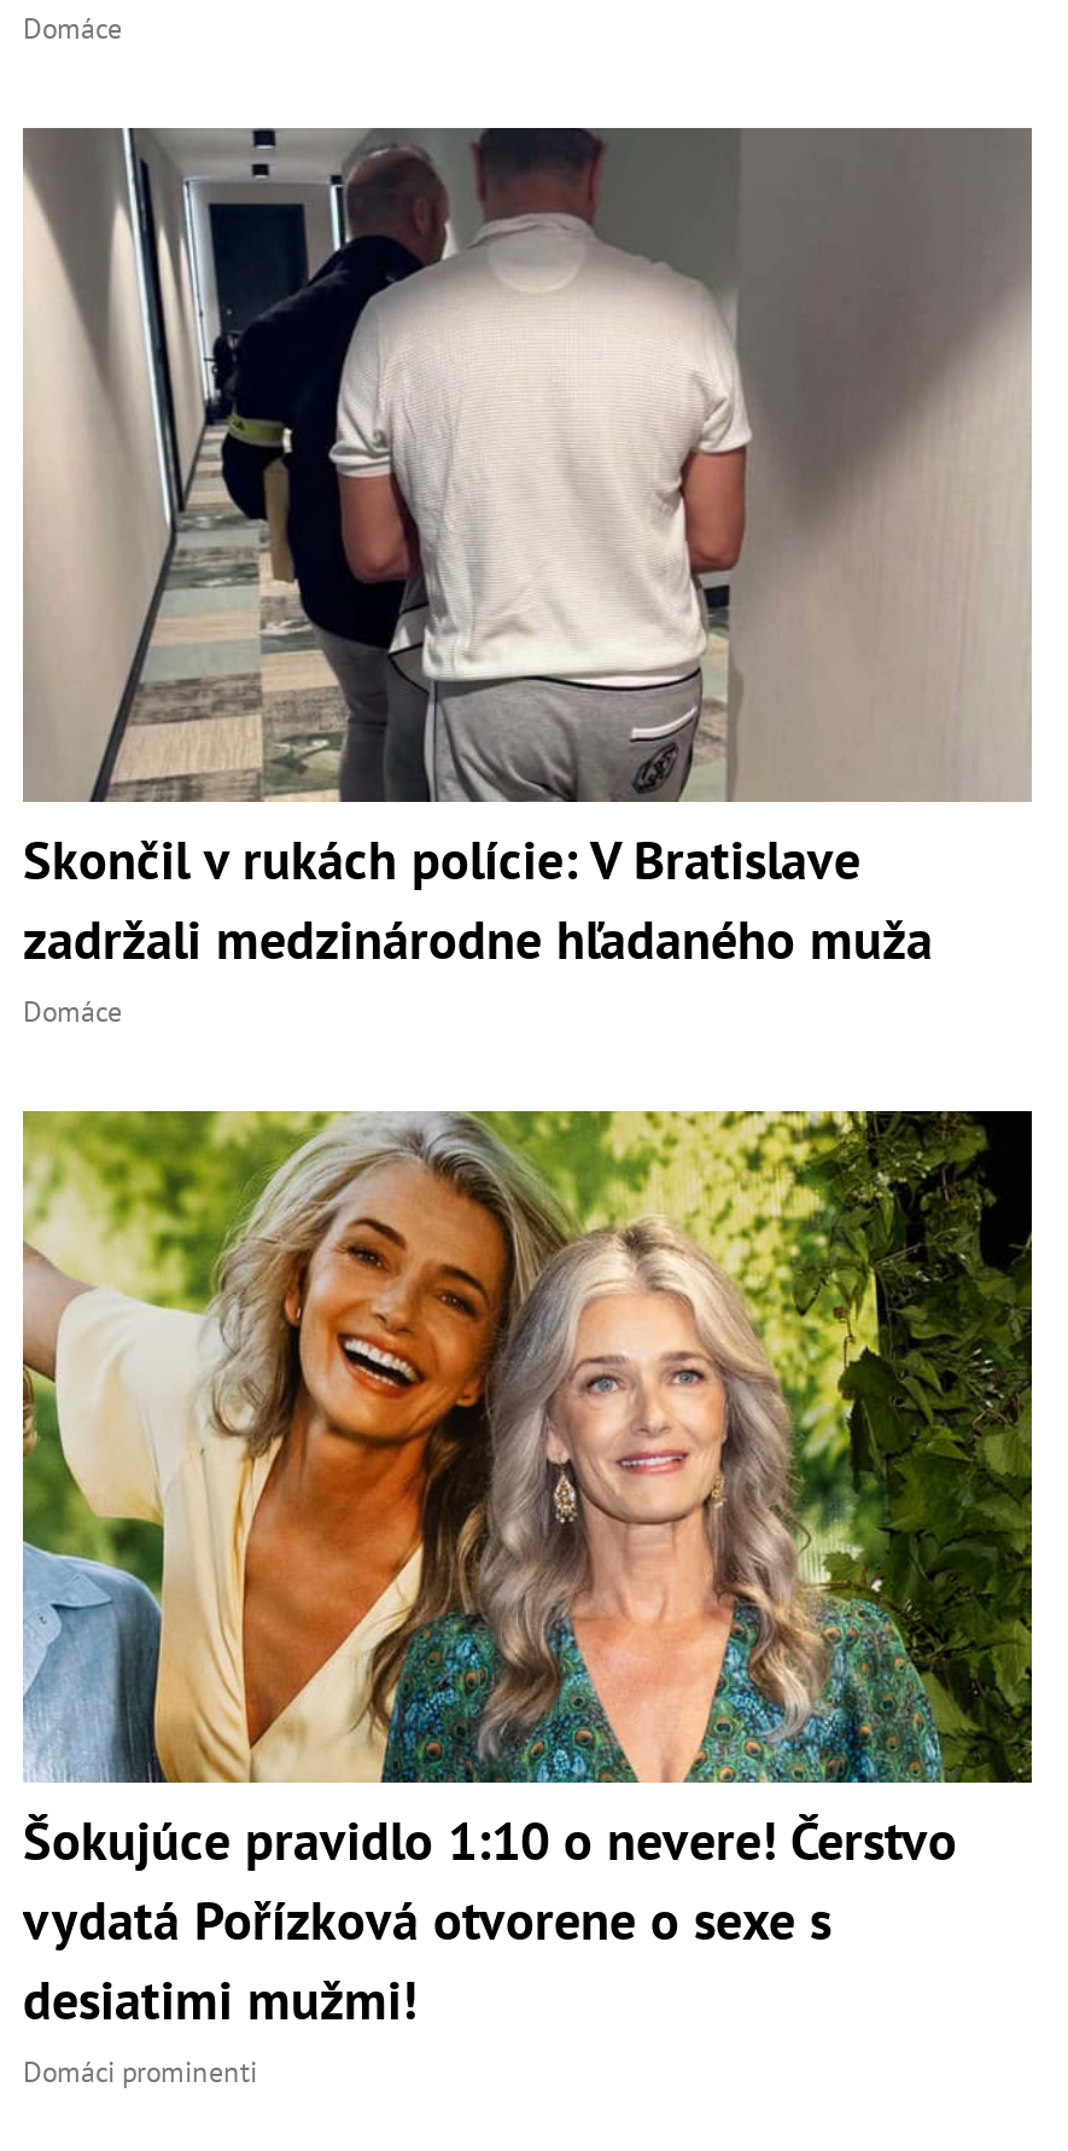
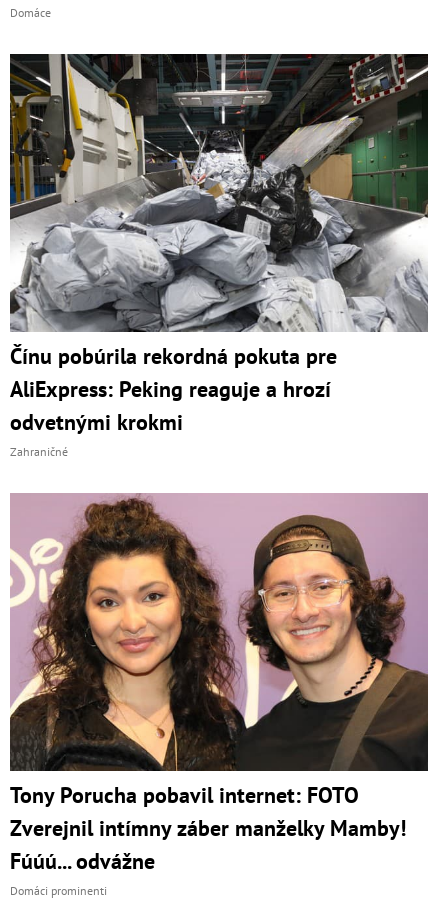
[23,126,1032,1029] [image] | Skončil v rukách polície: V Bratislave | zadržali medzinárodne hľadaného muža | Domáce -> [9,53,429,459] [image] | Čínu pobúrila rekordná pokuta pre | AliExpress: Peking reaguje a hrozí | odvetnými krokmi | Zahraničné
[21,1109,1034,1785] [image] -> [9,493,428,741] [image]
[23,1808,957,2035] Šokujúce pravidlo 1:10 o nevere! Čerstvo | vydatá Pořízková otvorene o sexe s | desiatimi mužmi! -> [10,781,406,875] Tony Porucha pobavil internet: FOTO | Zverejnil intímny záber manželky Mamby! | Fúúú... odvážne

